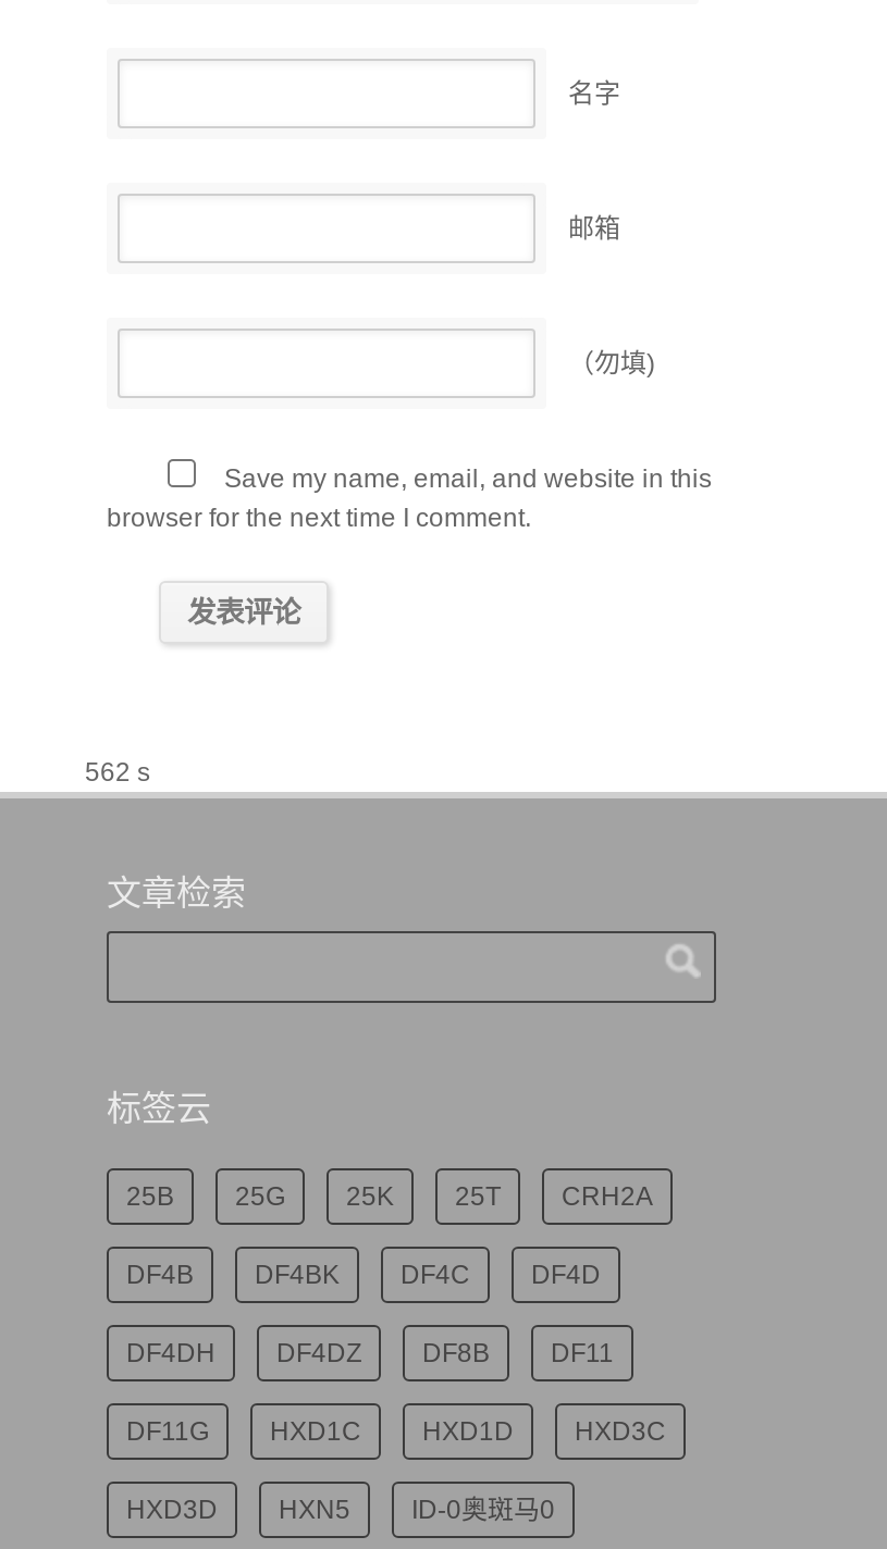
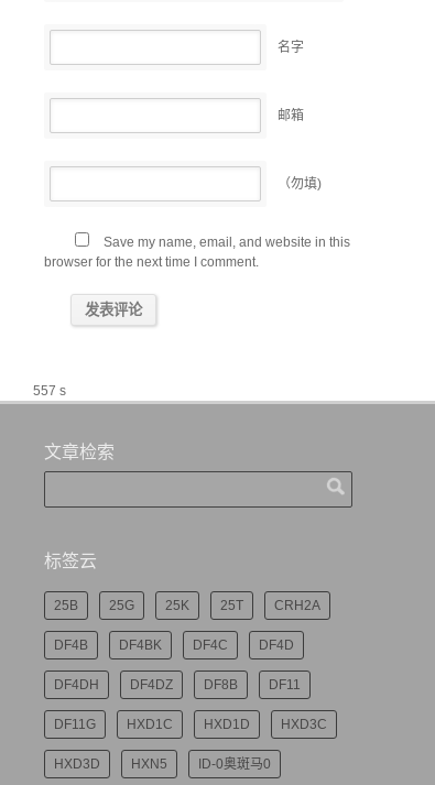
[85,758,150,788] 562 s -> [33,383,66,399] 557 s

